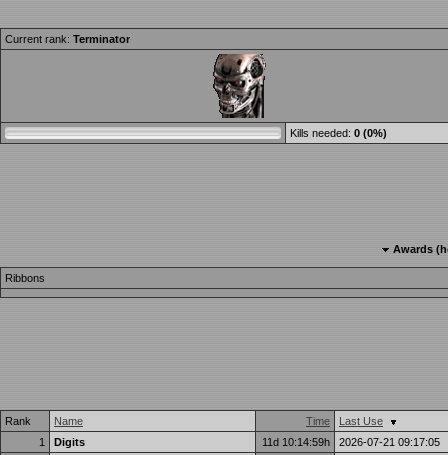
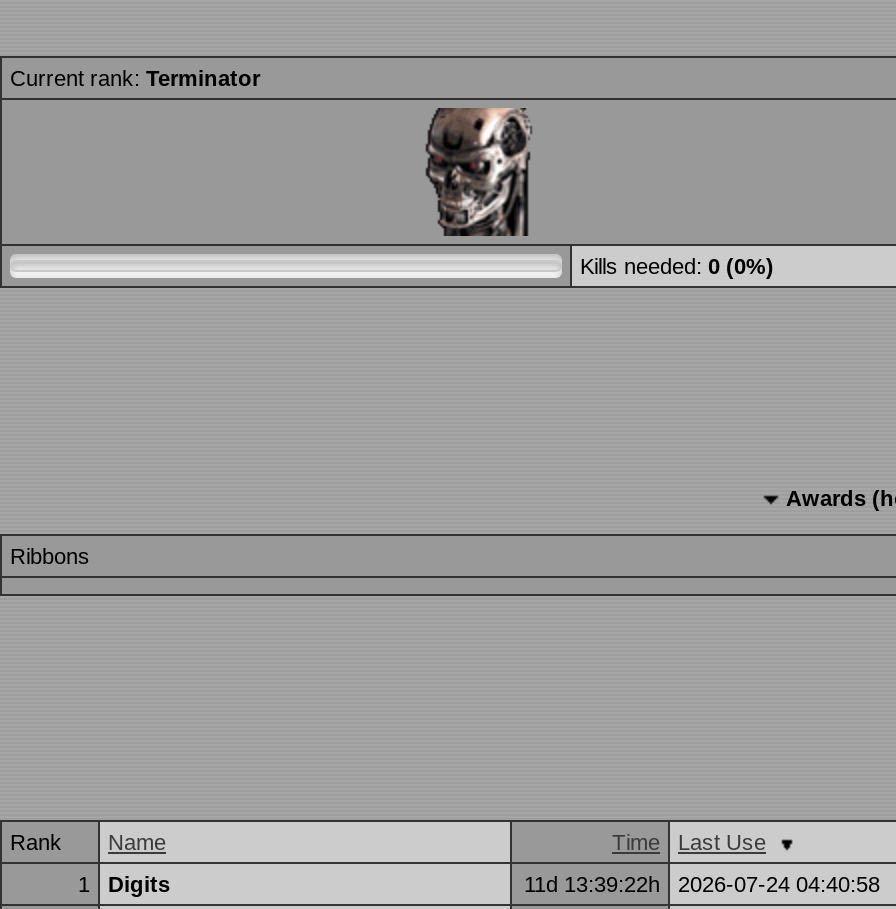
[262,436,330,448] 11d 10:14:59h -> [524,872,660,896] 11d 13:39:22h
[339,436,440,448] 2026-07-21 09:17:05 -> [678,872,880,896] 2026-07-24 04:40:58

